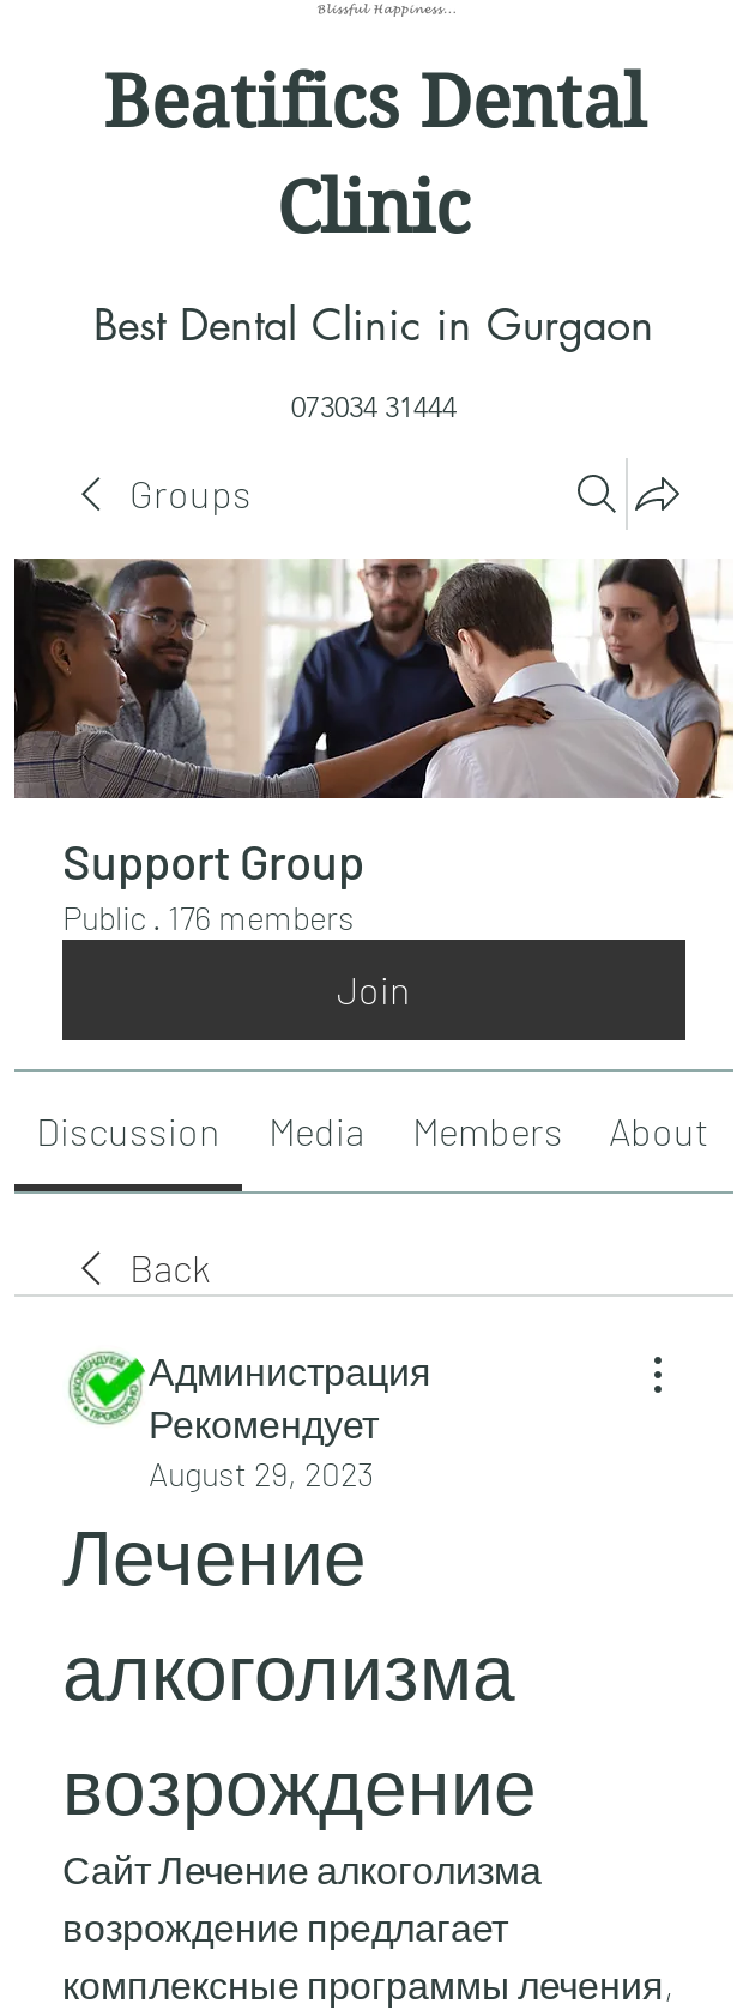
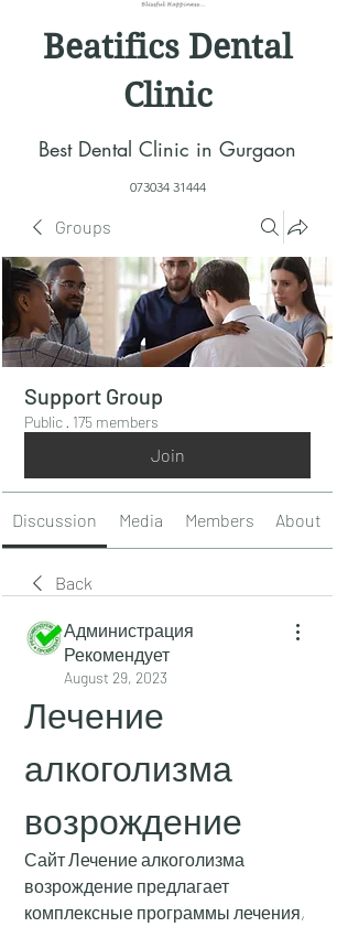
[62,897,355,937] Public 176 members -> [24,412,159,431] Public 175 members

